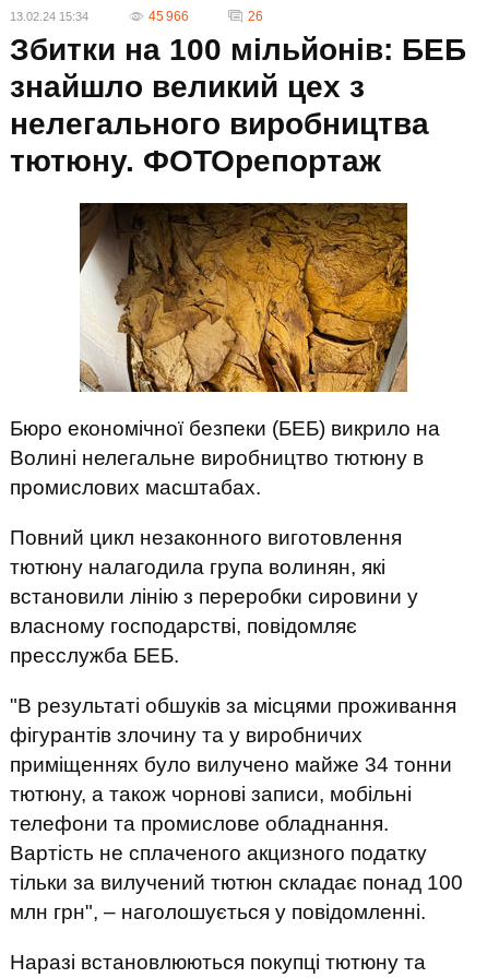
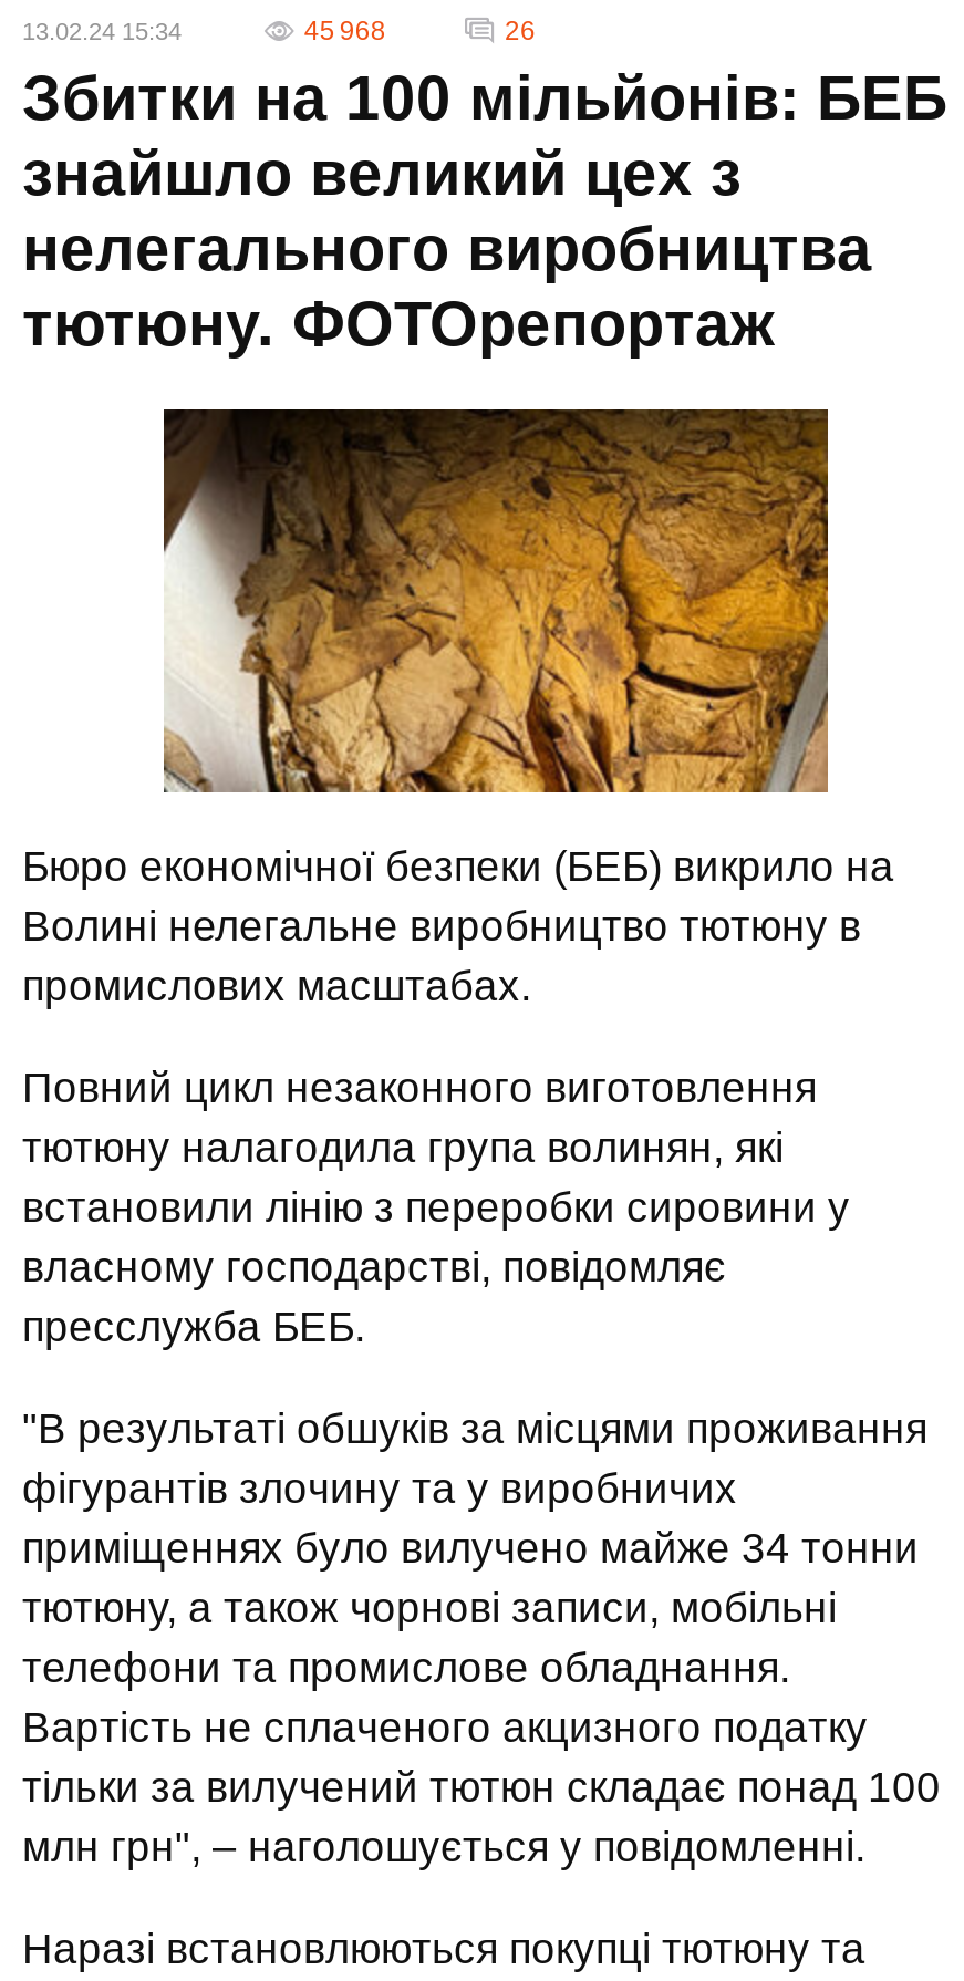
[149,9,189,24] 45 966 -> [304,15,386,46] 45 968

